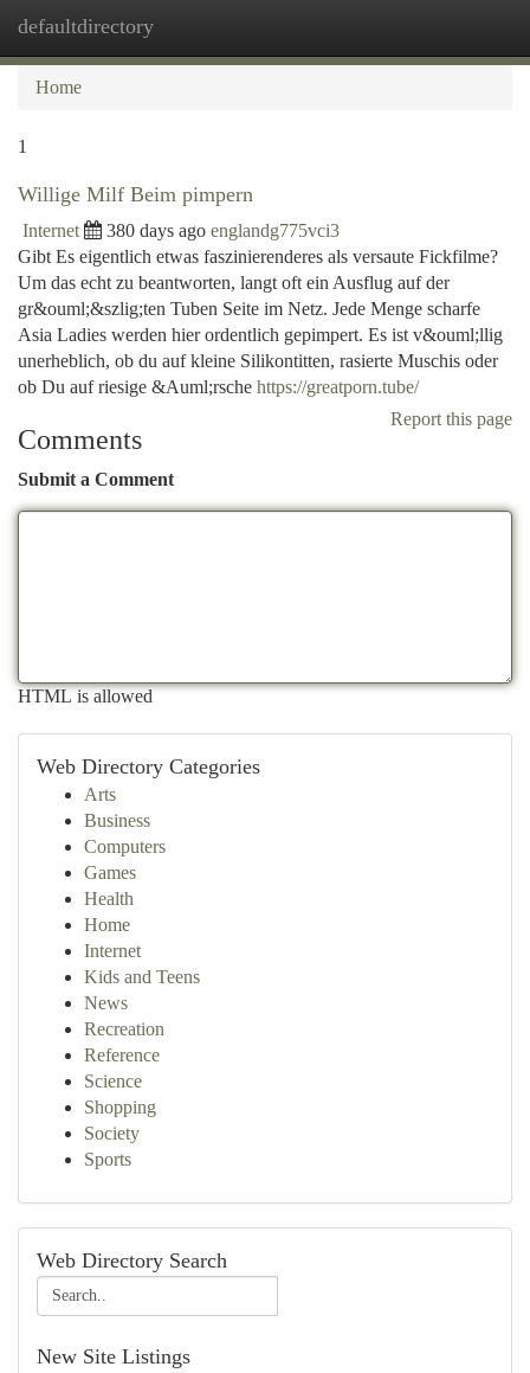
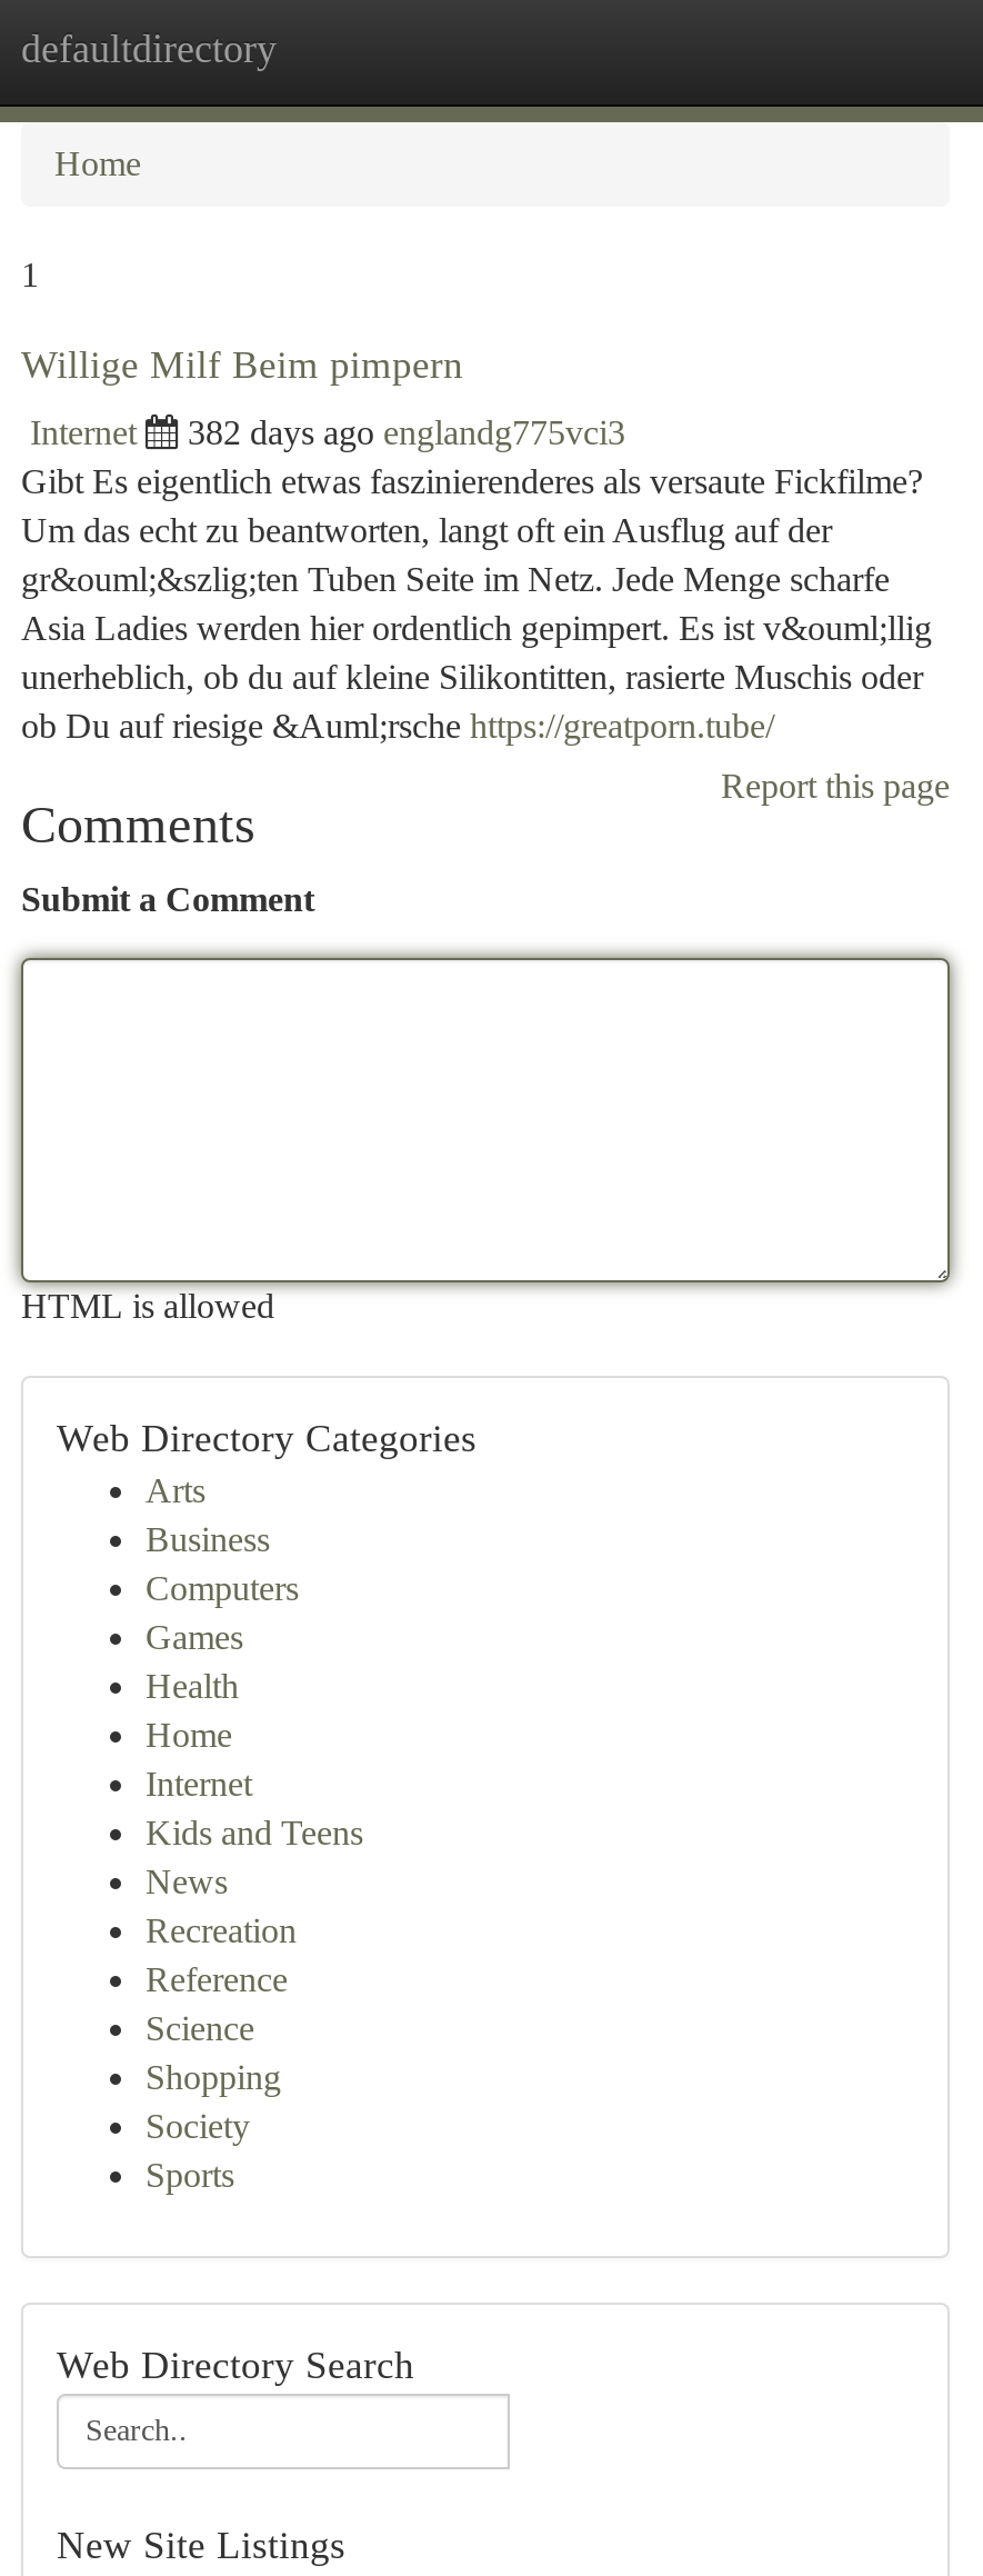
[106,220,340,240] 380 days ago englandg775vci3 -> [188,413,625,451] 382 days ago englandg775vci3

